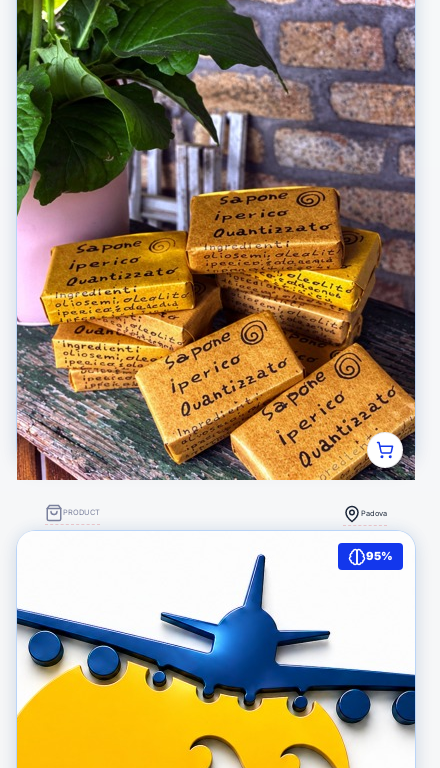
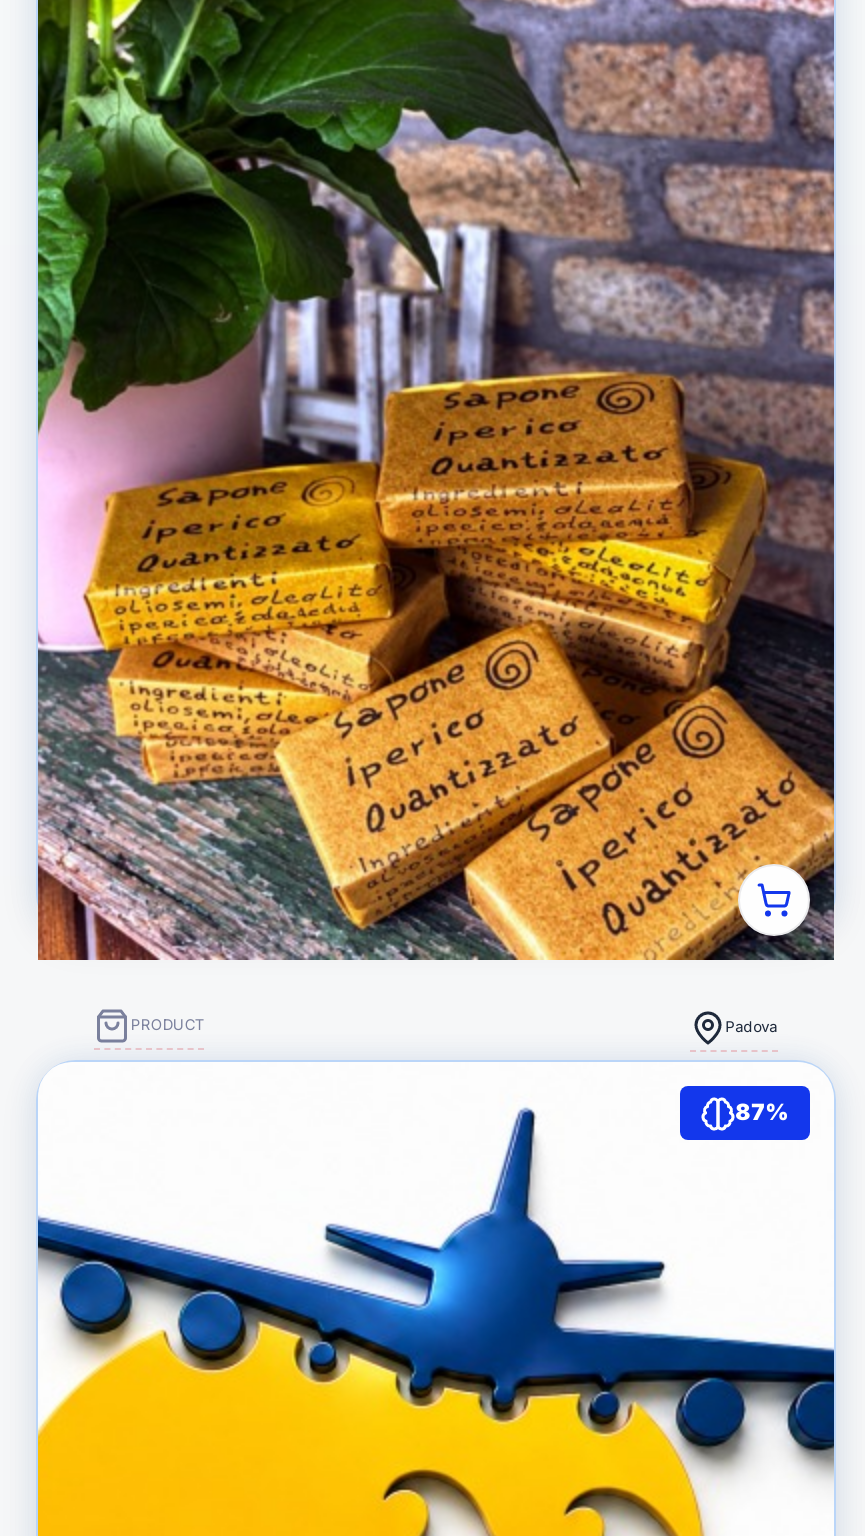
[366,549,393,563] 95% -> [735,1098,789,1126] 87%

